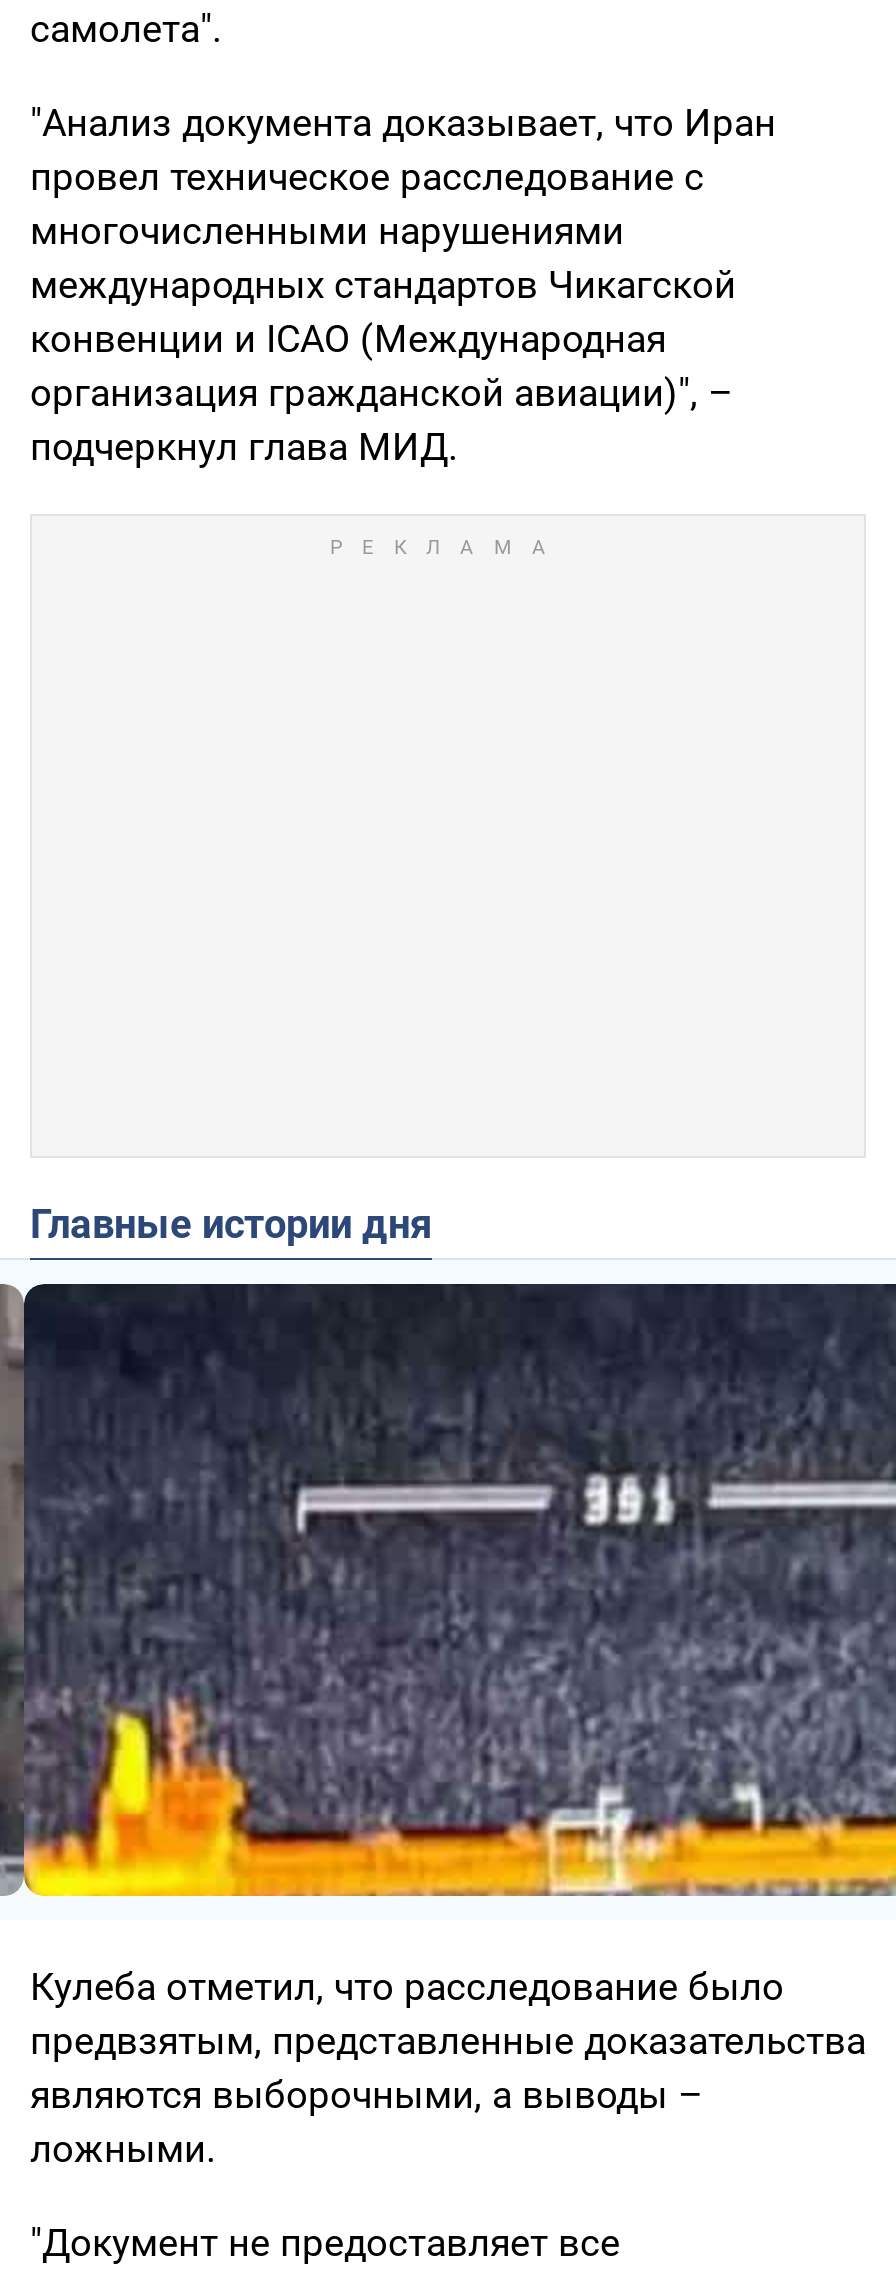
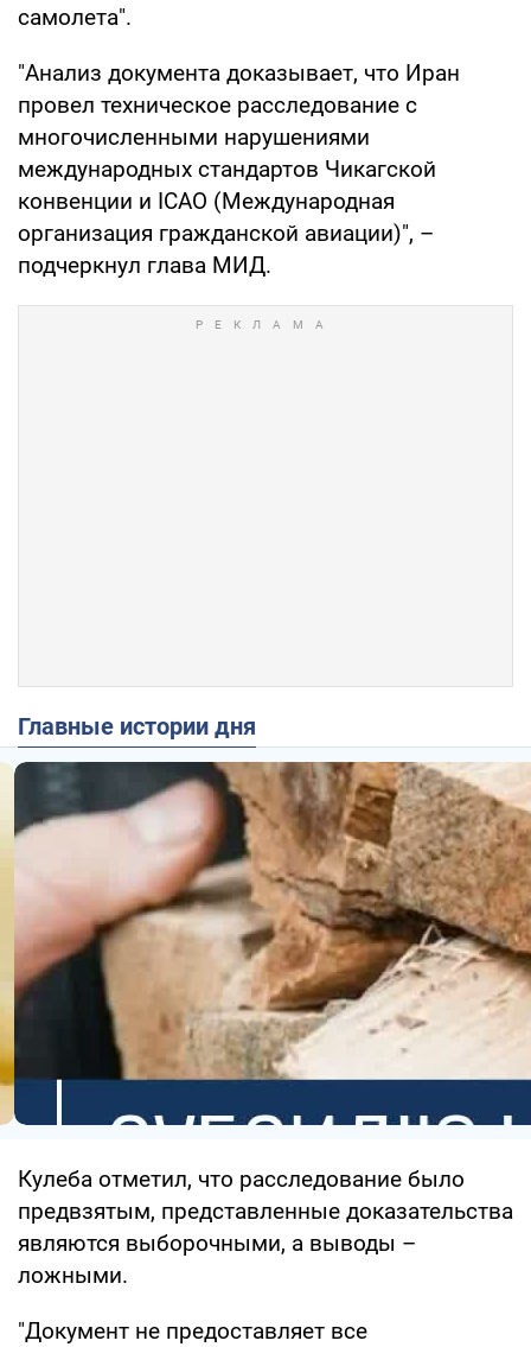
[6,1282,890,1898] [image] -> [4,761,527,1126] [image]

